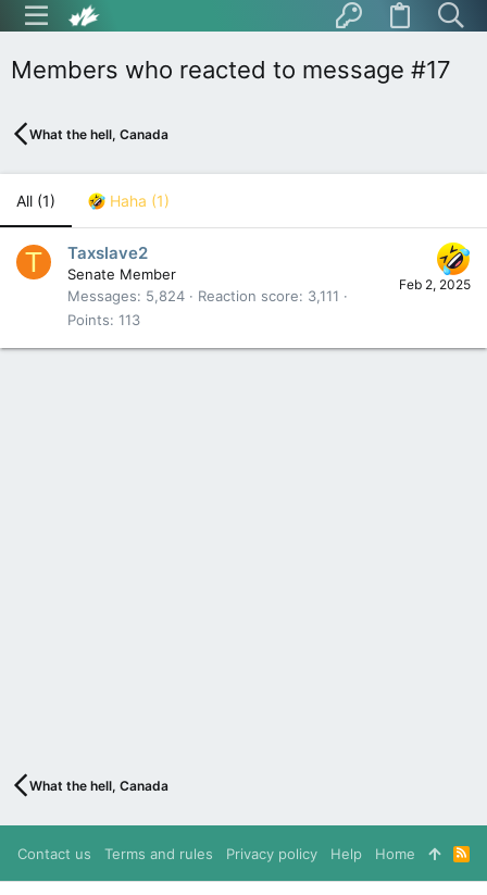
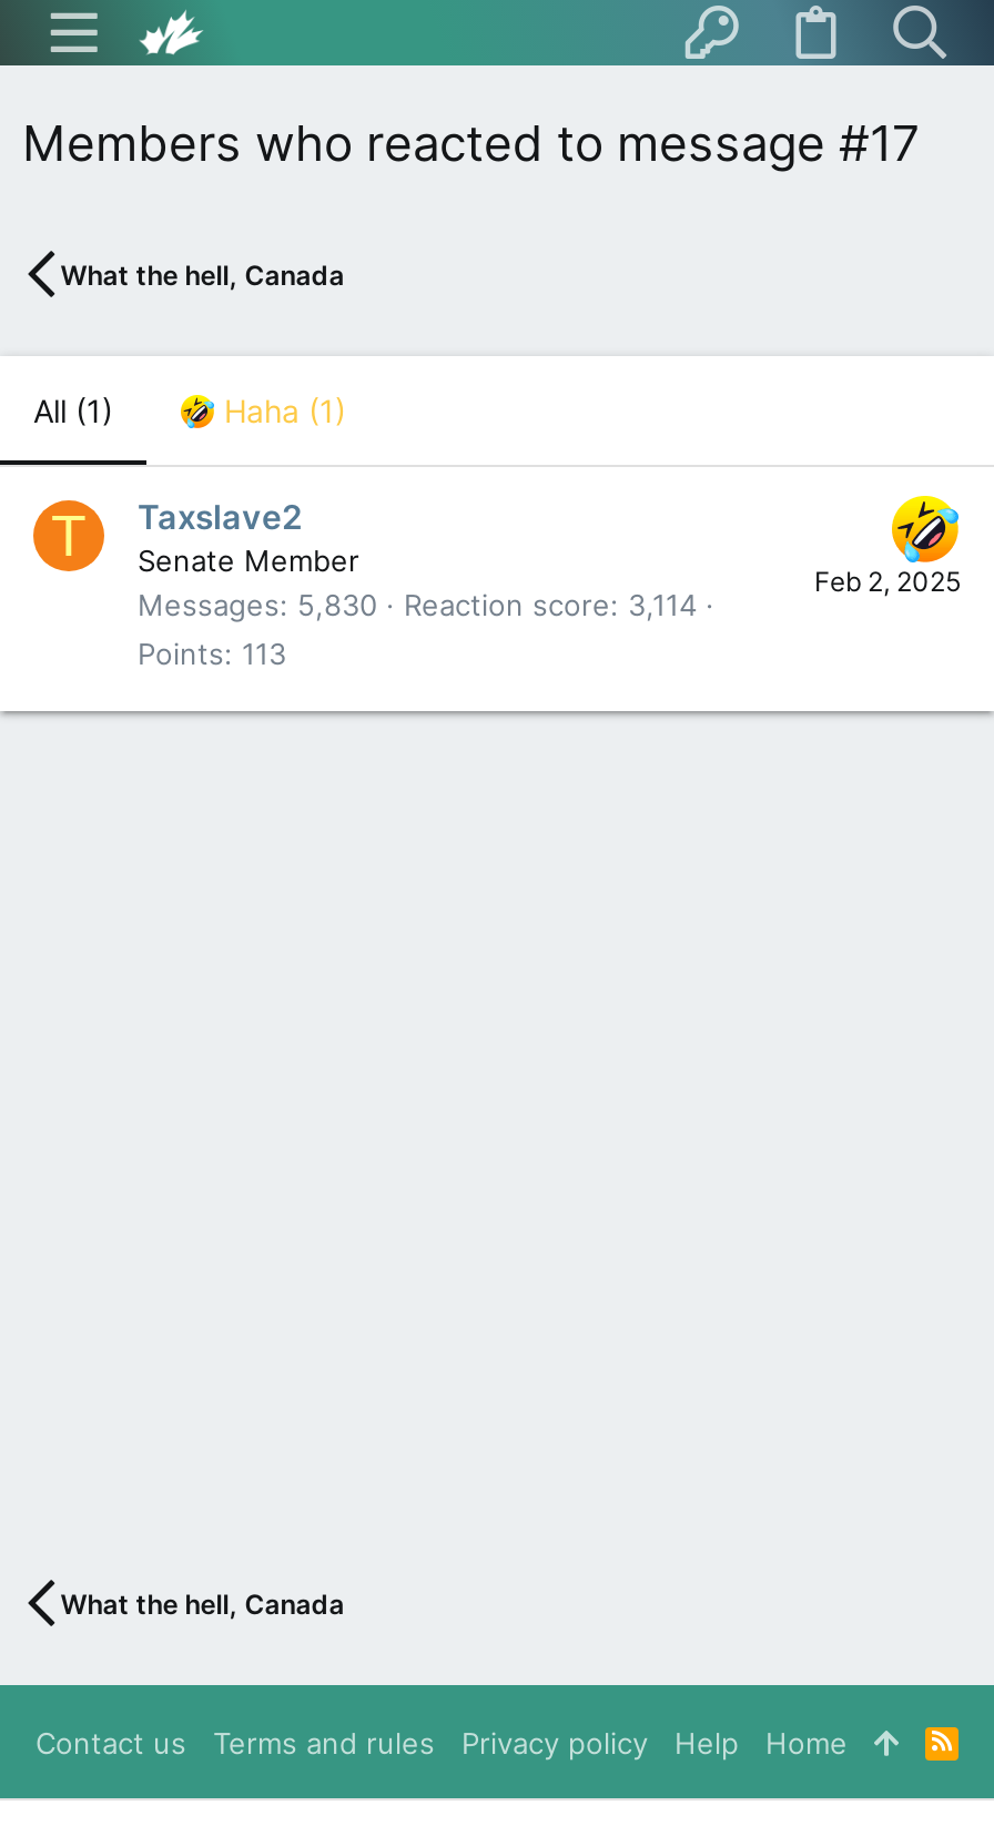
[67,288,185,305] Messages 5,824 -> [138,588,377,623] Messages 5,830
[198,288,339,305] Reaction score 3,111 -> [404,588,697,623] Reaction score 3,114

